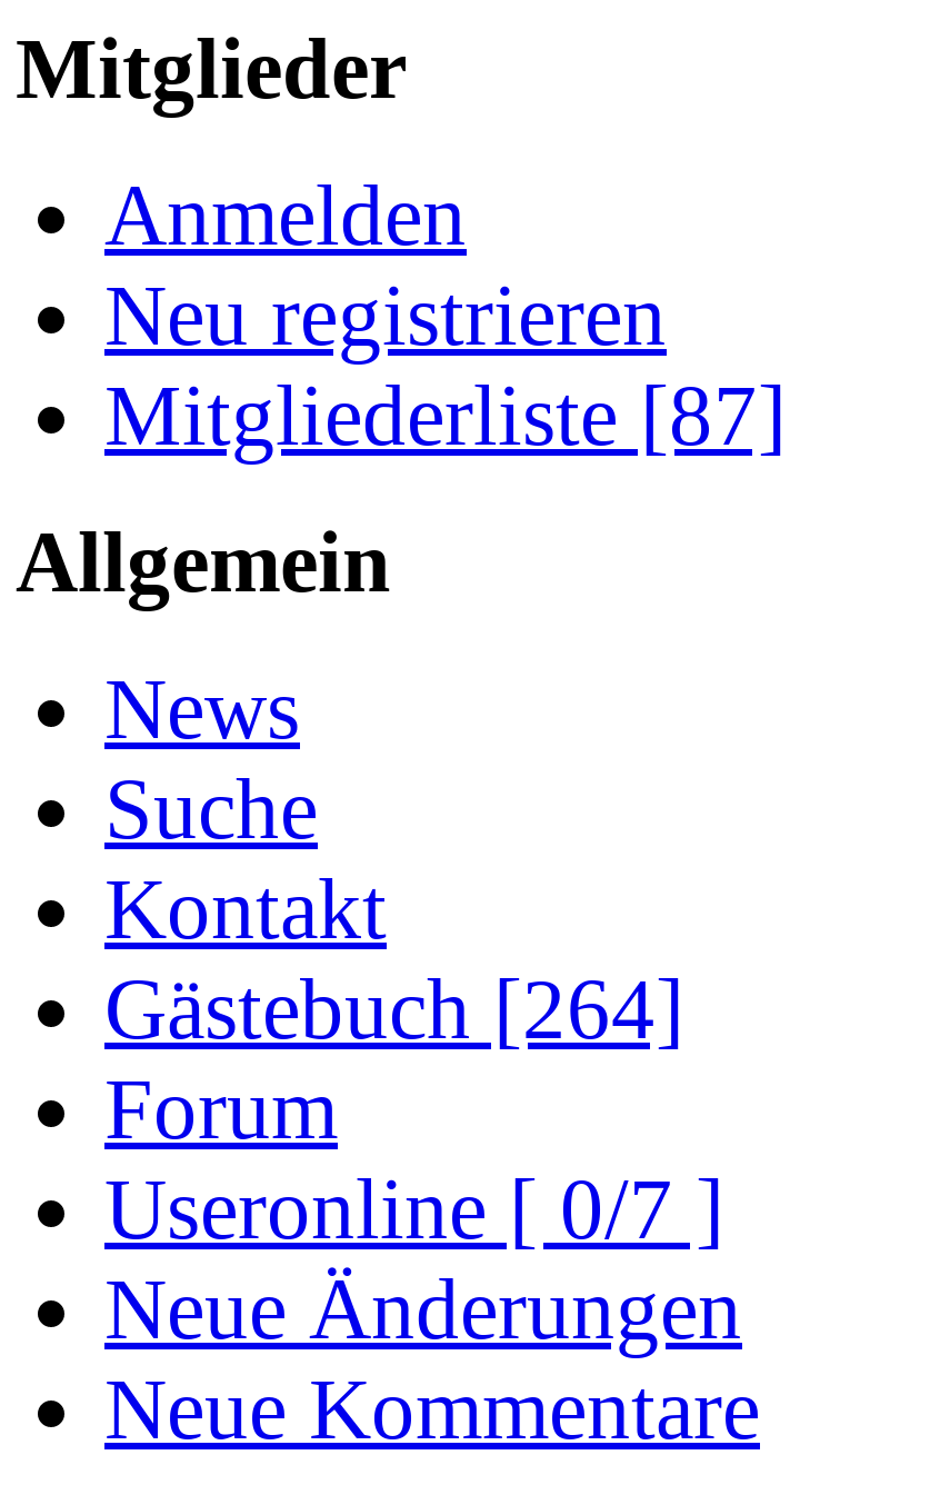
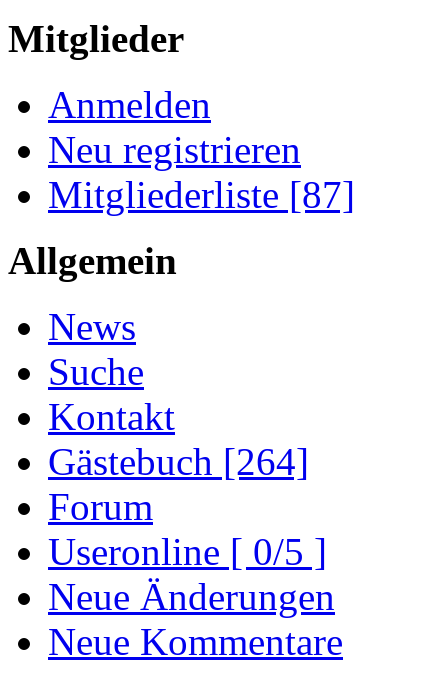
[104,1161,724,1257] Useronline [ 0/7 ] -> [48,530,327,573] Useronline [ 0/5 ]

